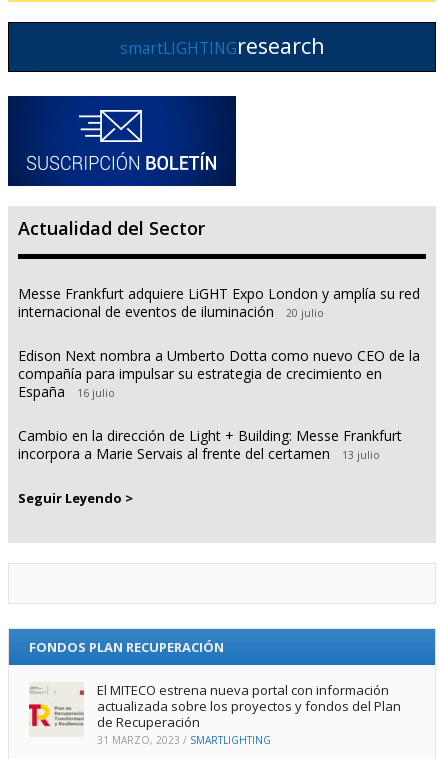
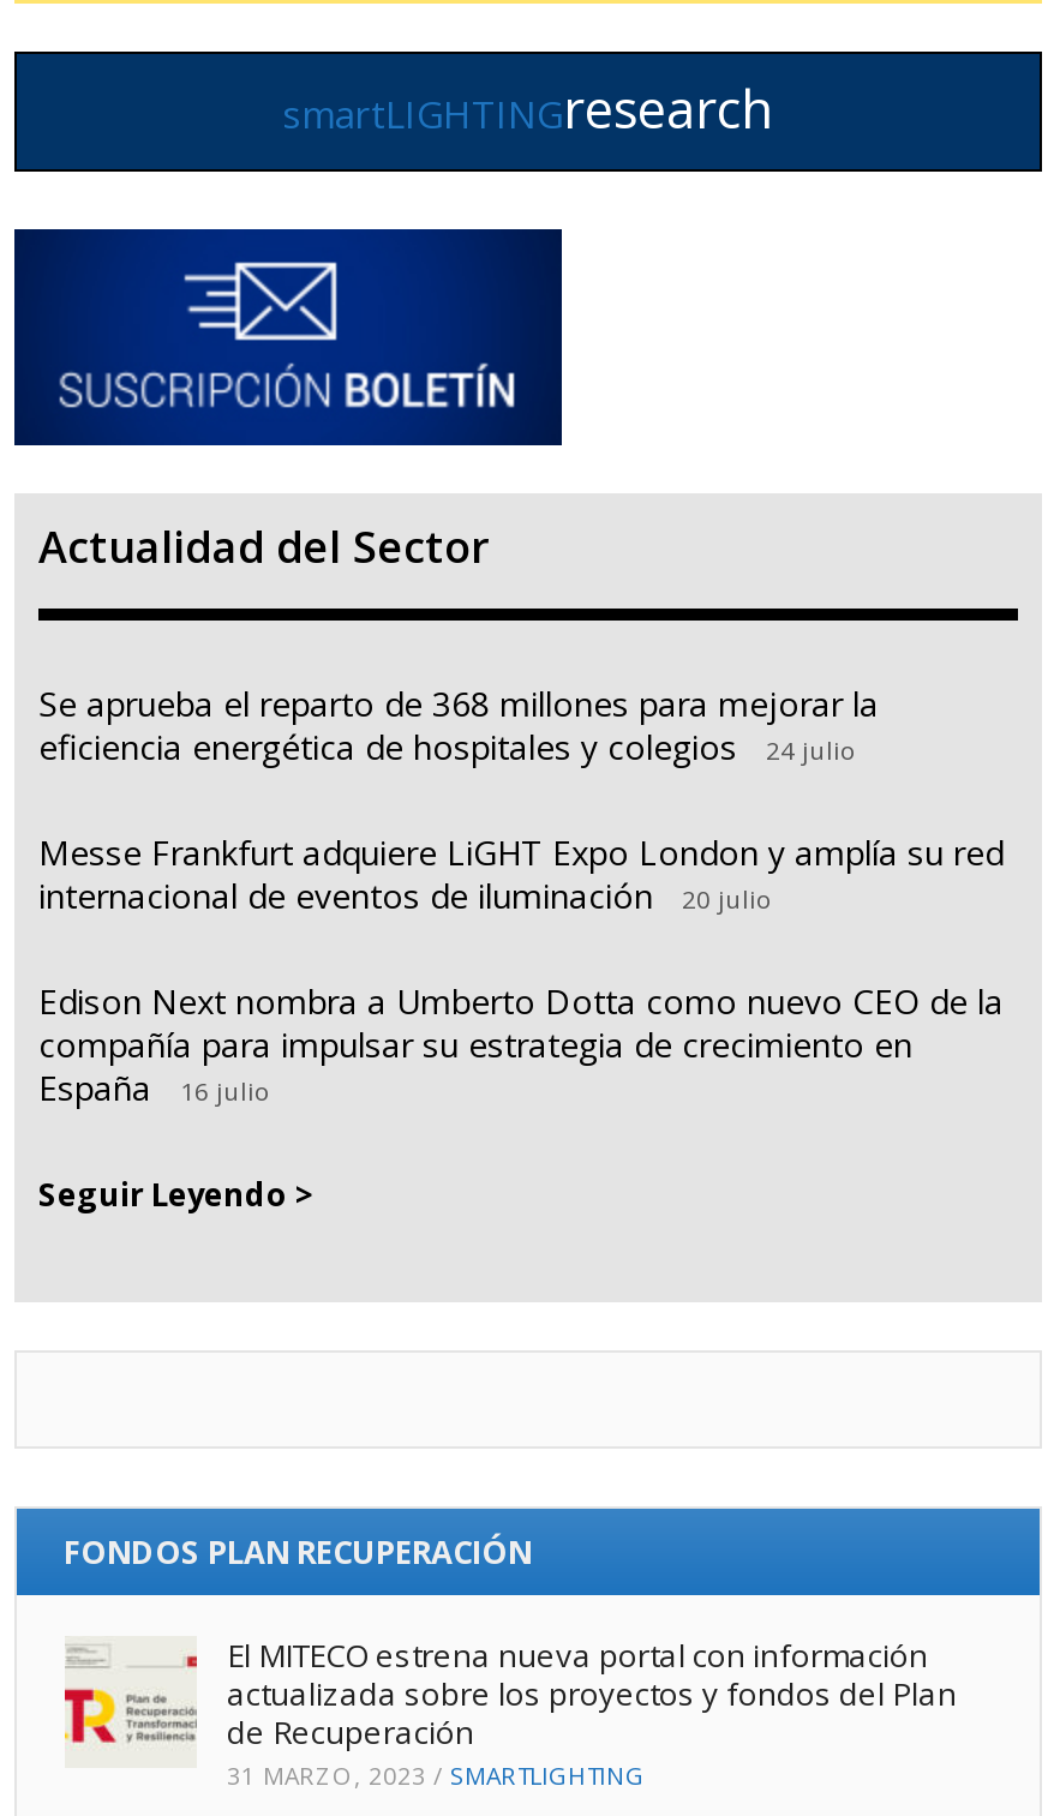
none -> [38,680,879,768] Se aprueba el reparto de 368 millones para mejorar la | eficiencia energética de hospitales y colegios | 24 julio
moved [18,284,420,401] -> [38,828,1004,1109]: Messe Frankfurt adquiere LiGHT Expo London y amplía su red | internacional de eventos de iluminación | 20 julio | Edison Next nombra a Umberto Dotta como nuevo CEO de la | compañía para impulsar su estrategia de crecimiento en | España | 16 julio
[18,426,402,463] Cambio en la dirección de Light + Building: Messe Frankfurt | incorpora a Marie Servais al frente del certamen | 13 julio -> none

